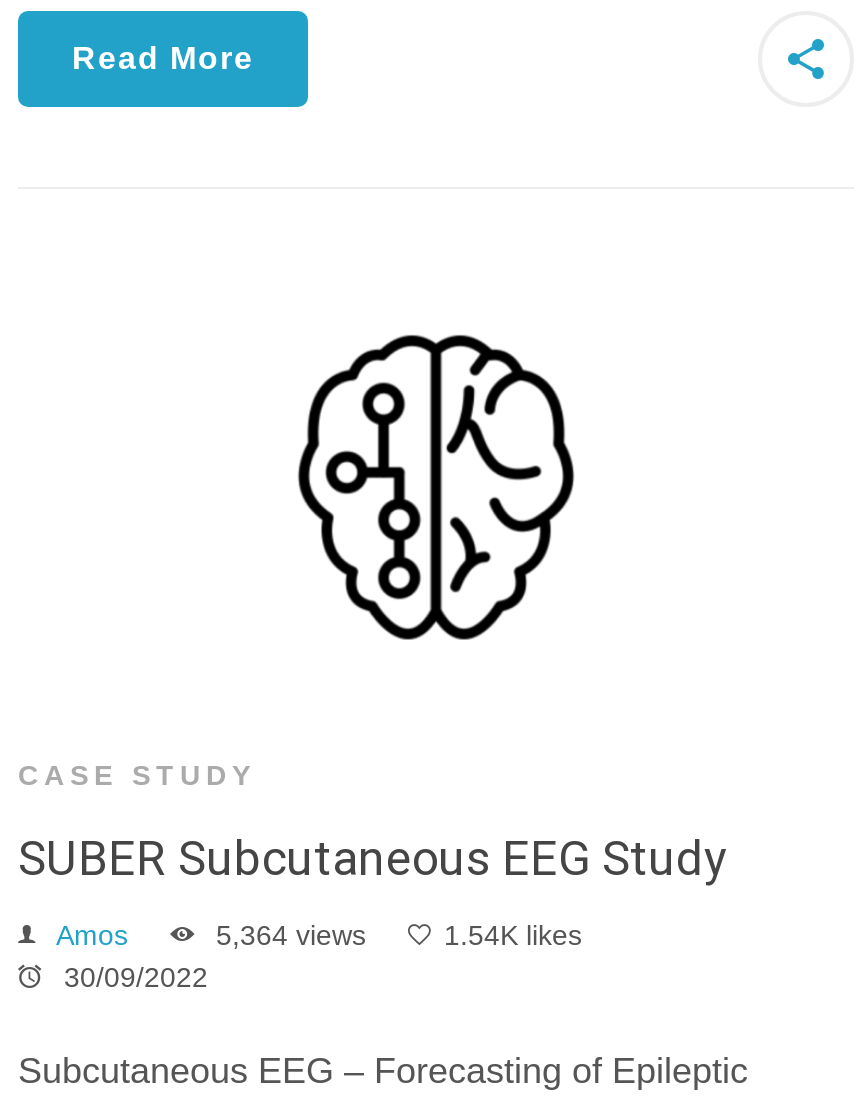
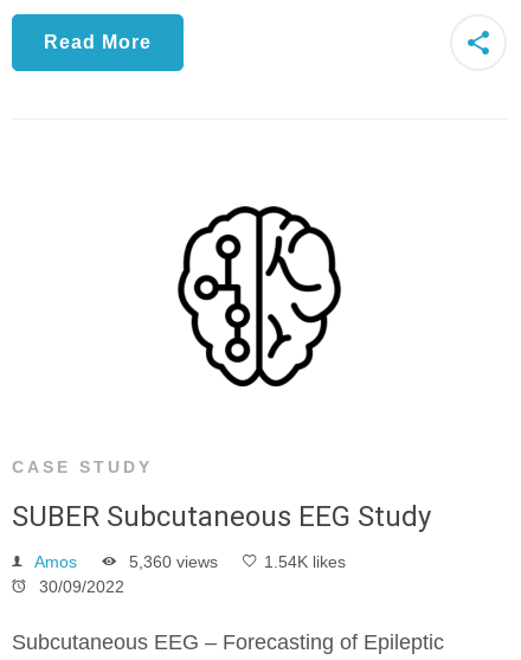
[208,918,366,950] 5,364 views -> [124,552,218,571] 5,360 views

